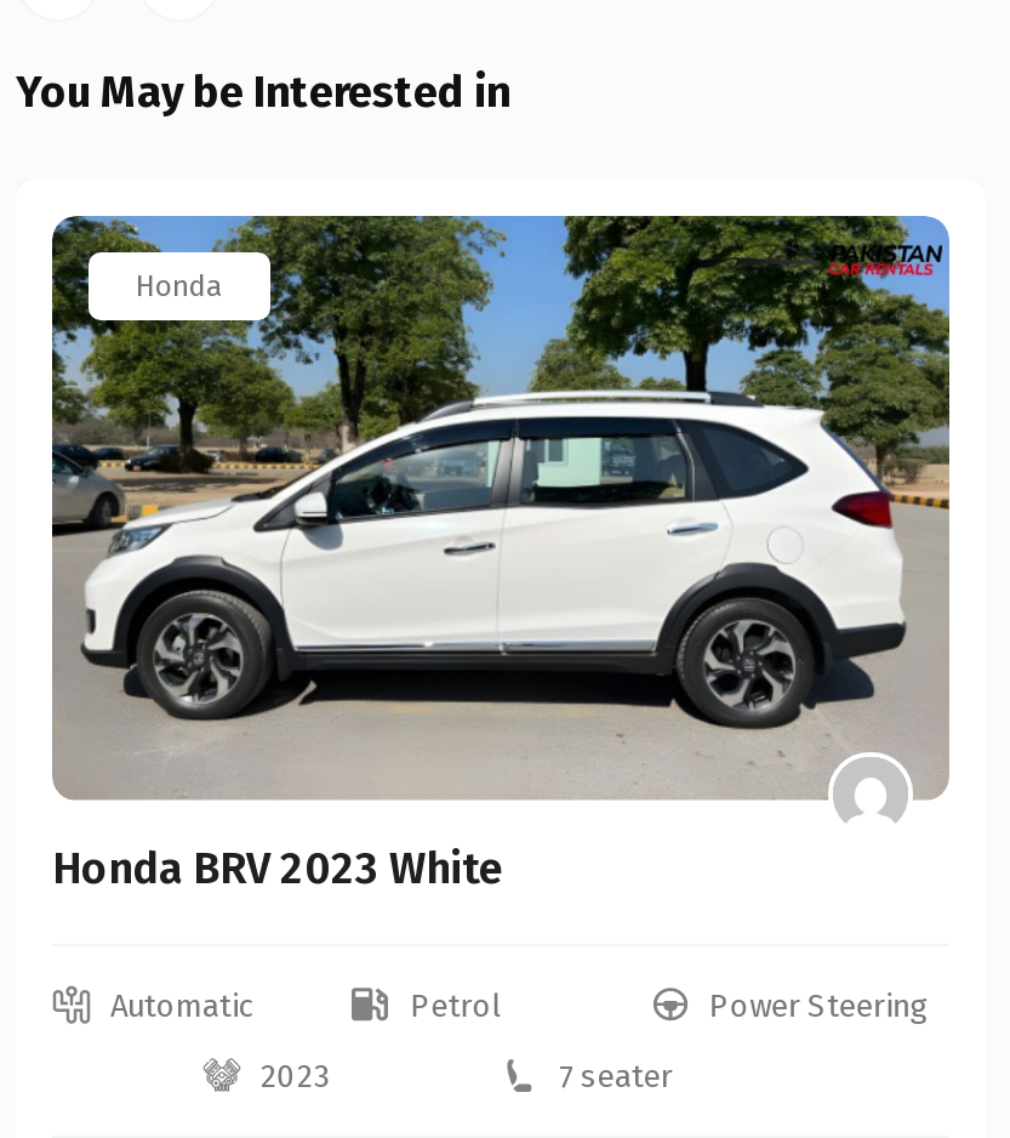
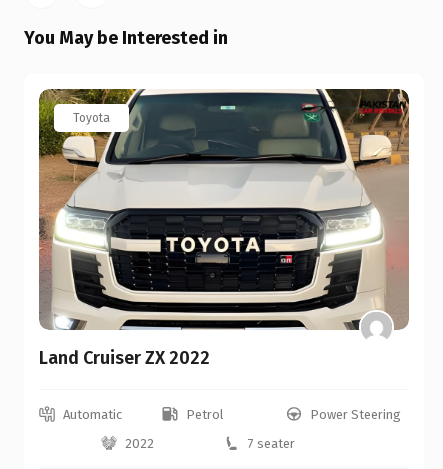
[50,214,952,798] [image] | Honda -> [38,88,410,330] [image] | Toyota
[52,841,503,895] Honda BRV 2023 White -> [39,347,210,369] Land Cruiser ZX 2022
[260,1057,330,1094] 2023 -> [125,436,154,451] 2022

